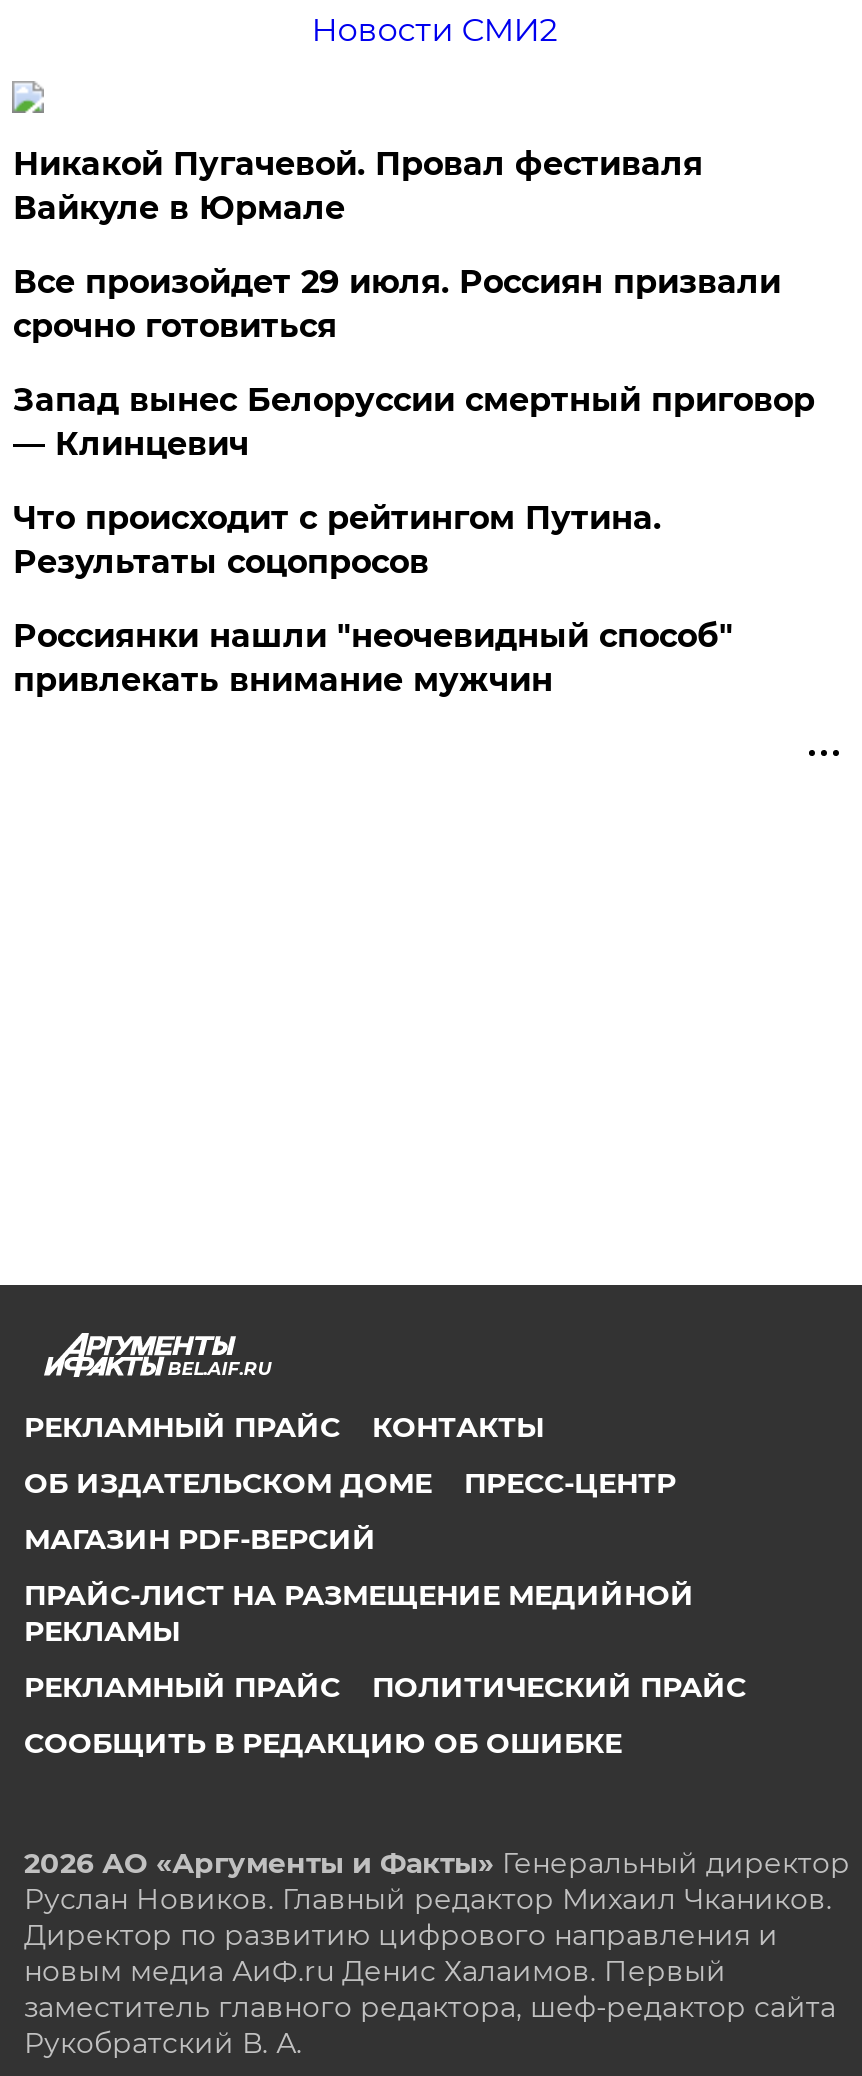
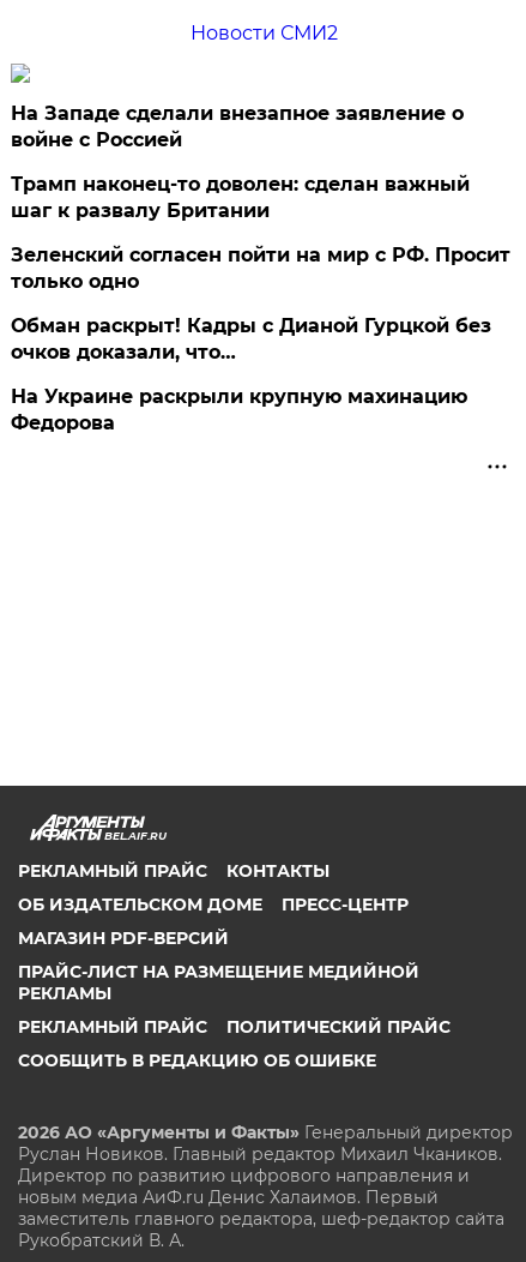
[13,145,703,227] Никакой Пугачевой. Провал фестиваля | Вайкуле в Юрмале -> [11,102,464,151] На Западе сделали внезапное заявление о | войне с Россией
[13,263,781,345] Все произойдет 29 июля. Россиян призвали | срочно готовиться -> [11,173,470,222] Трамп наконец-то доволен: сделан важный | шаг к развалу Британии
[13,381,815,463] Запад вынес Белоруссии смертный приговор | — Клинцевич -> [11,244,511,293] Зеленский согласен пойти на мир с РФ. Просит | только одно
[13,499,661,581] Что происходит с рейтингом Путина. | Результаты соцопросов -> [11,314,492,363] Обман раскрыт! Кадры с Дианой Гурцкой без | очков доказали, что…
[13,617,733,699] Россиянки нашли "неочевидный способ" | привлекать внимание мужчин -> [11,385,468,434] На Украине раскрыли крупную махинацию | Федорова

